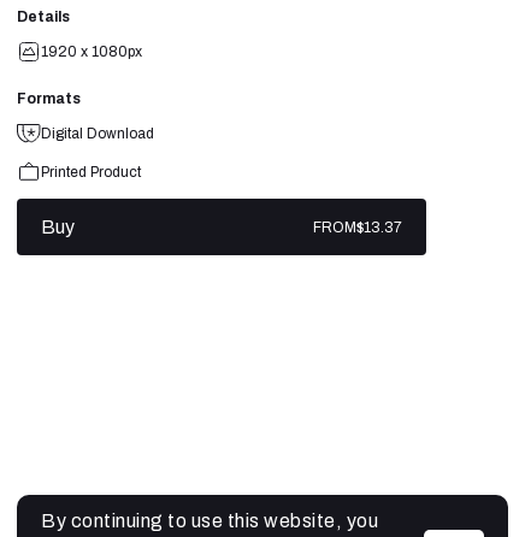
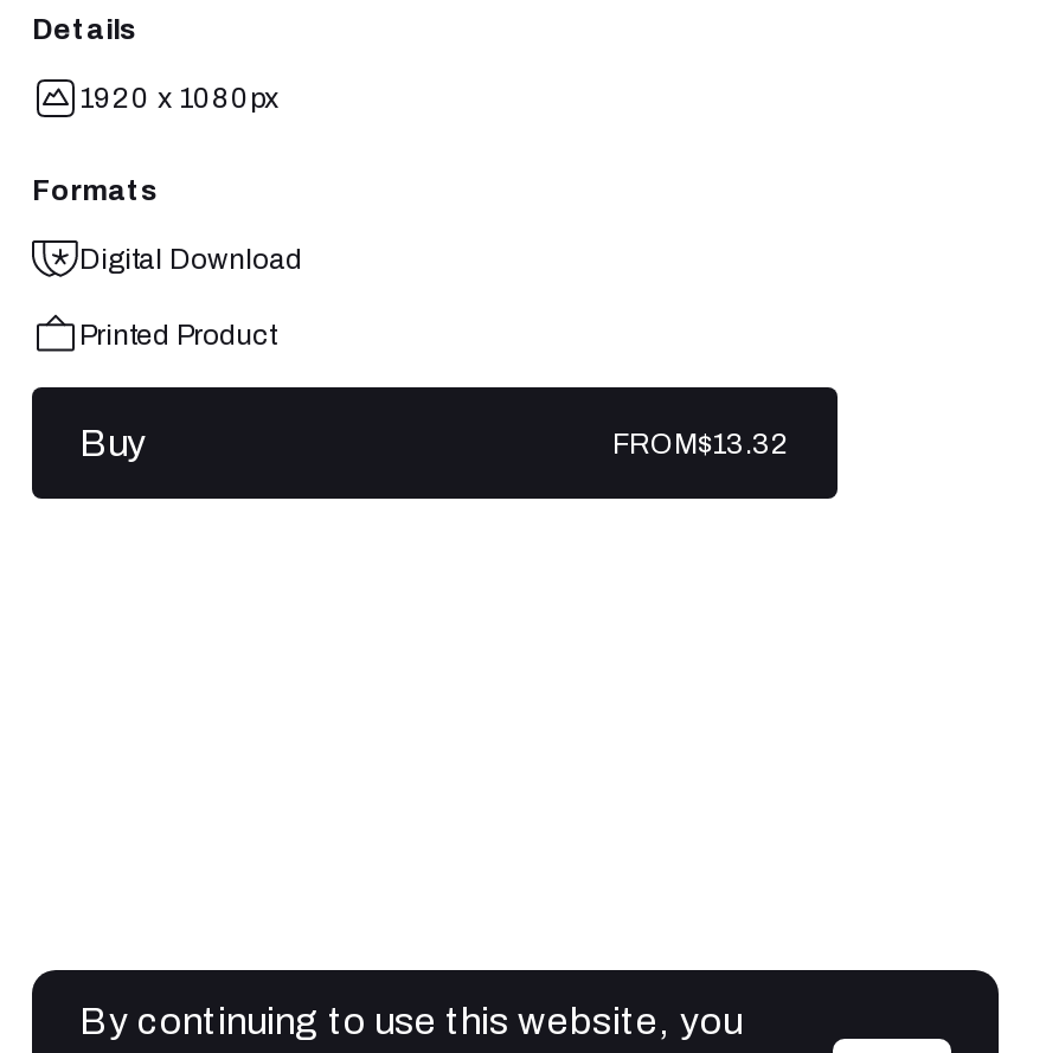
[313,219,402,236] FROM$13.37 -> [612,427,790,461] FROM$13.32

